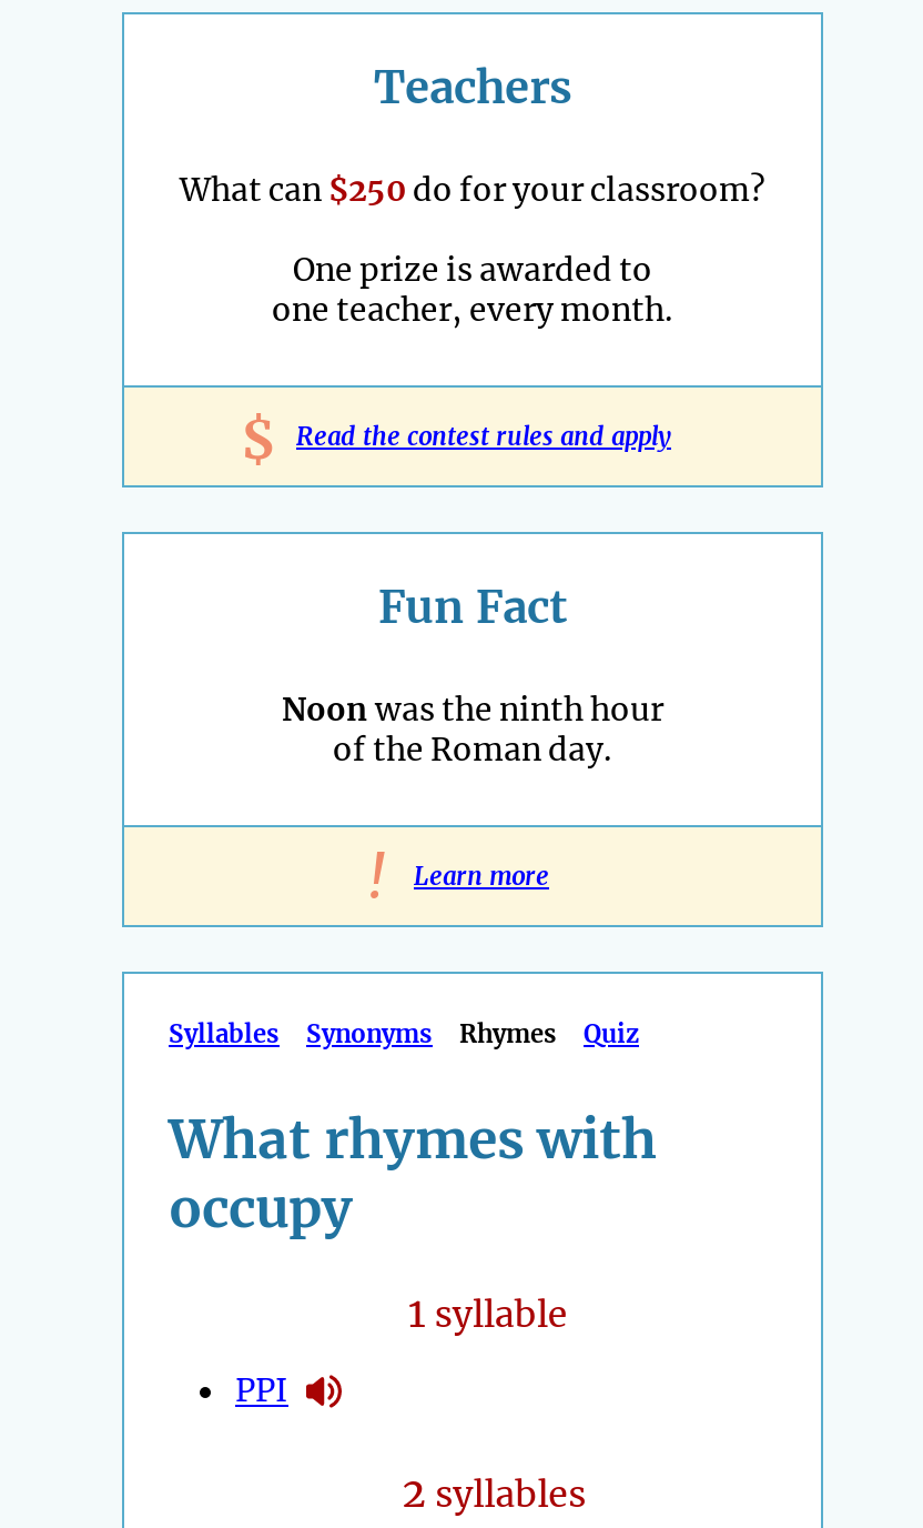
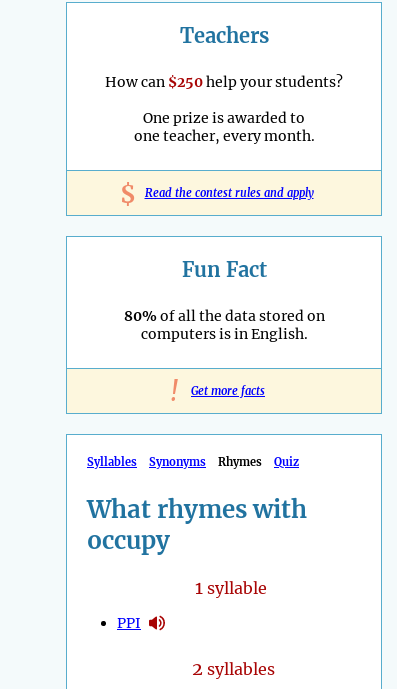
[180,171,765,211] What can $250 do for your classroom? -> [105,73,343,91] How can $250 help your students?
[282,690,663,770] Noon was the ninth hour | of the Roman day. -> [123,307,324,343] 80% of all the data stored on | computers is in English.
[414,861,549,892] Learn more -> [191,384,265,398] Get more facts

